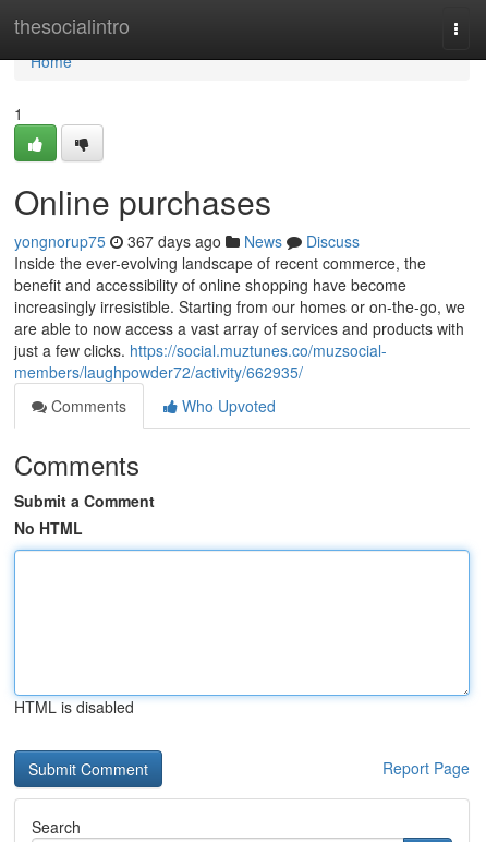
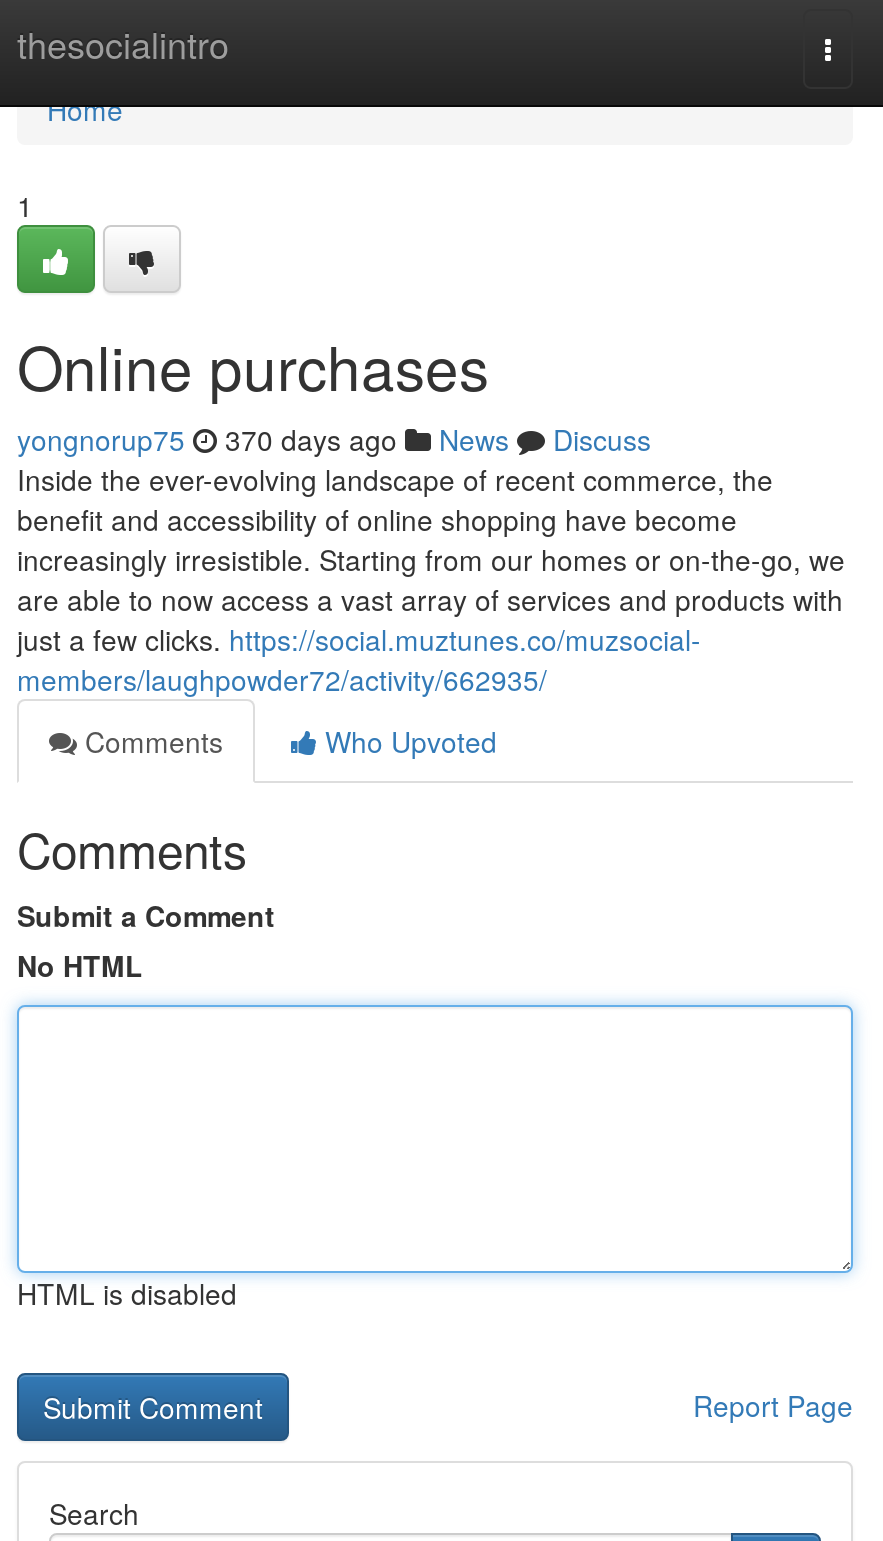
[14,230,360,252] yongnorup75 367 days ago News Discuss -> [17,419,651,459] yongnorup75 370 days ago News Discuss

